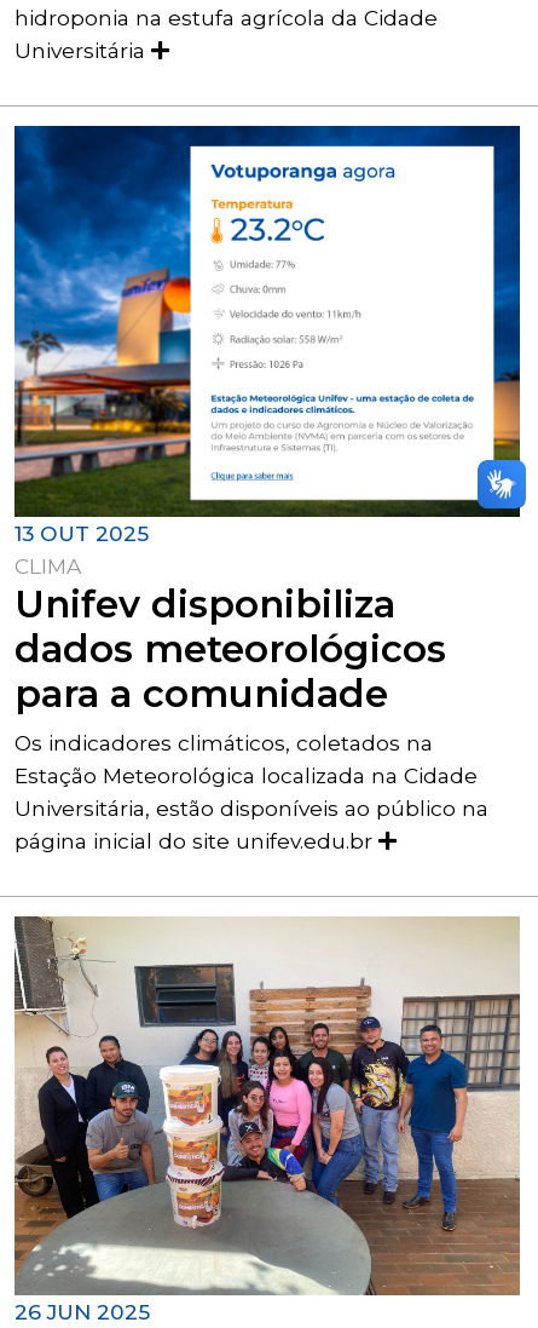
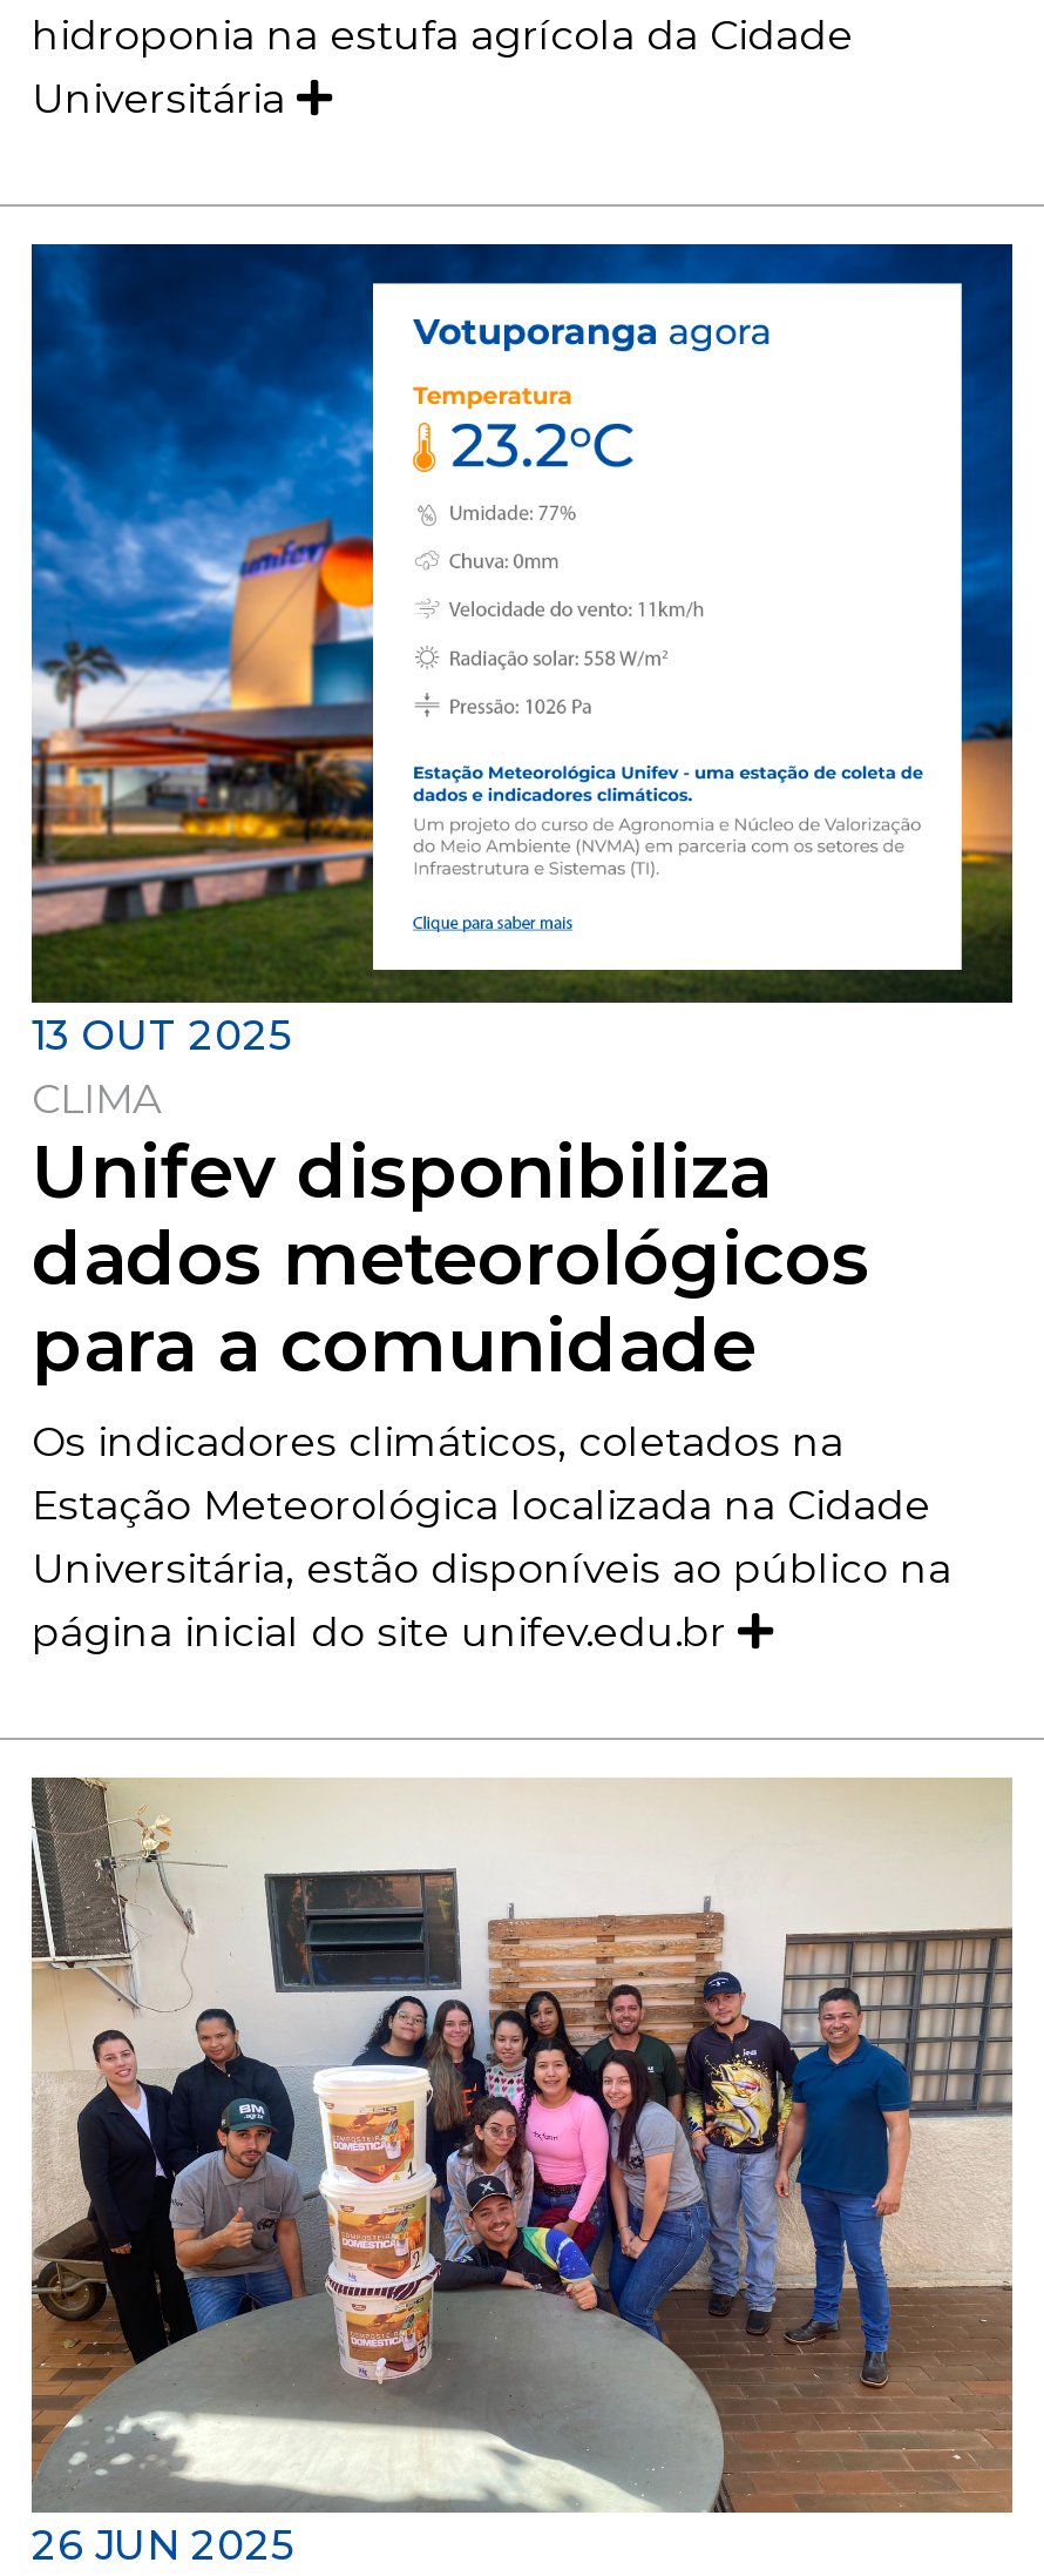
[476,459,527,510] [image] -> [930,892,1024,986] [image]

